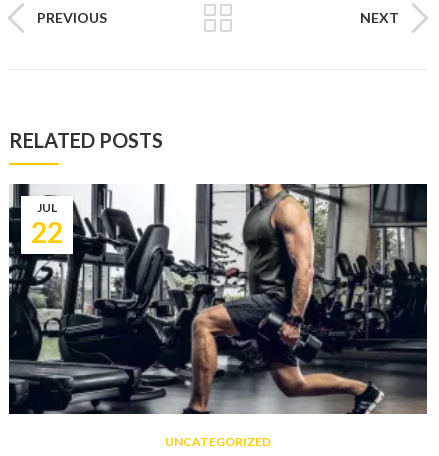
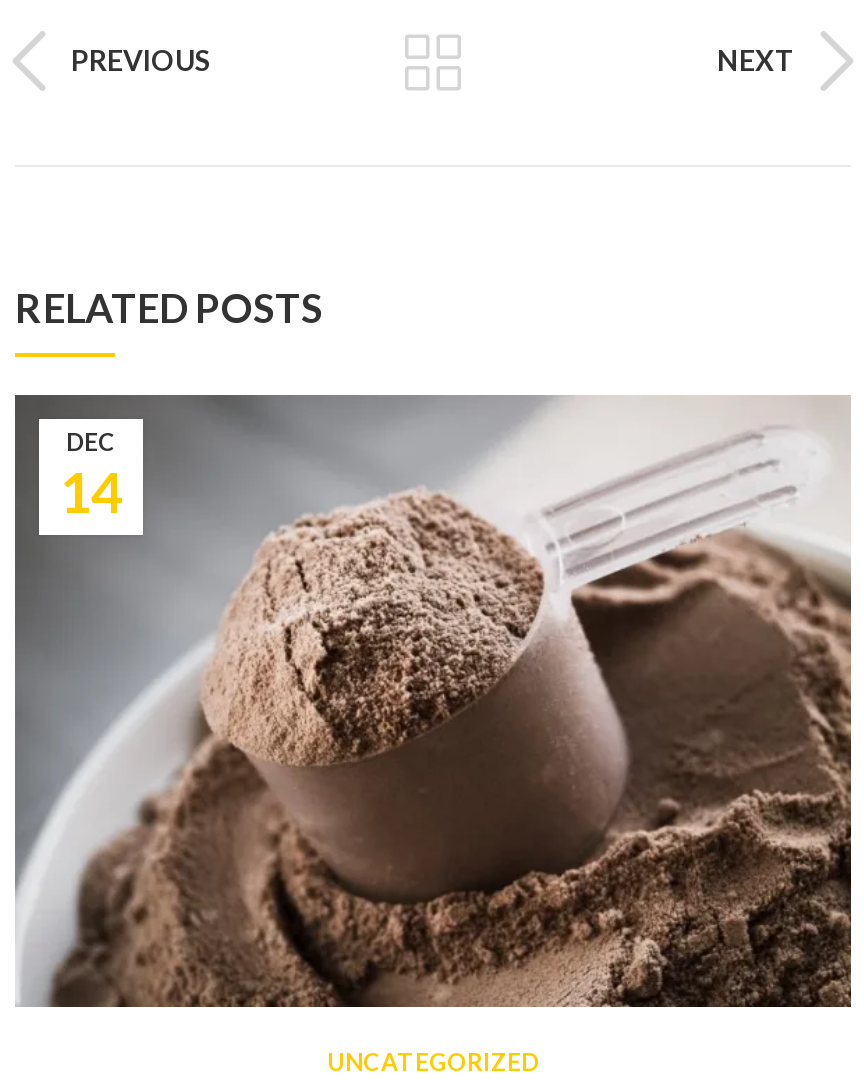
[9,183,428,414] [image] | 22 -> [13,392,853,1008] [image] | 14
[37,200,57,215] JUL -> [66,427,116,457] DEC

